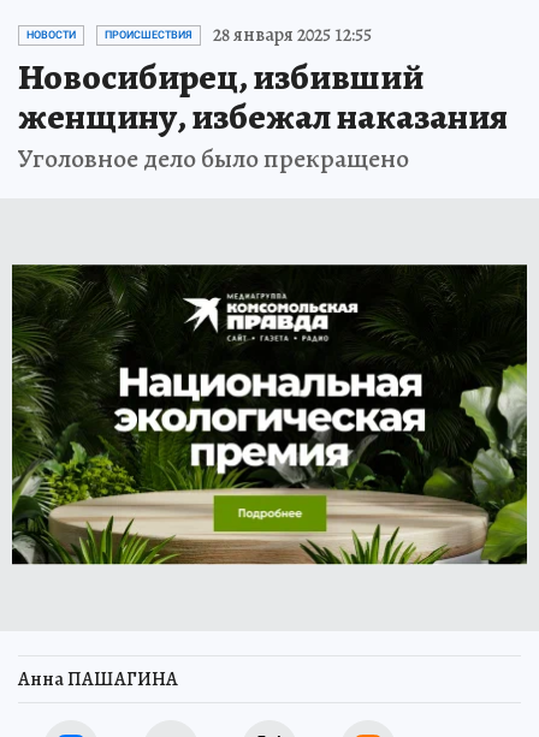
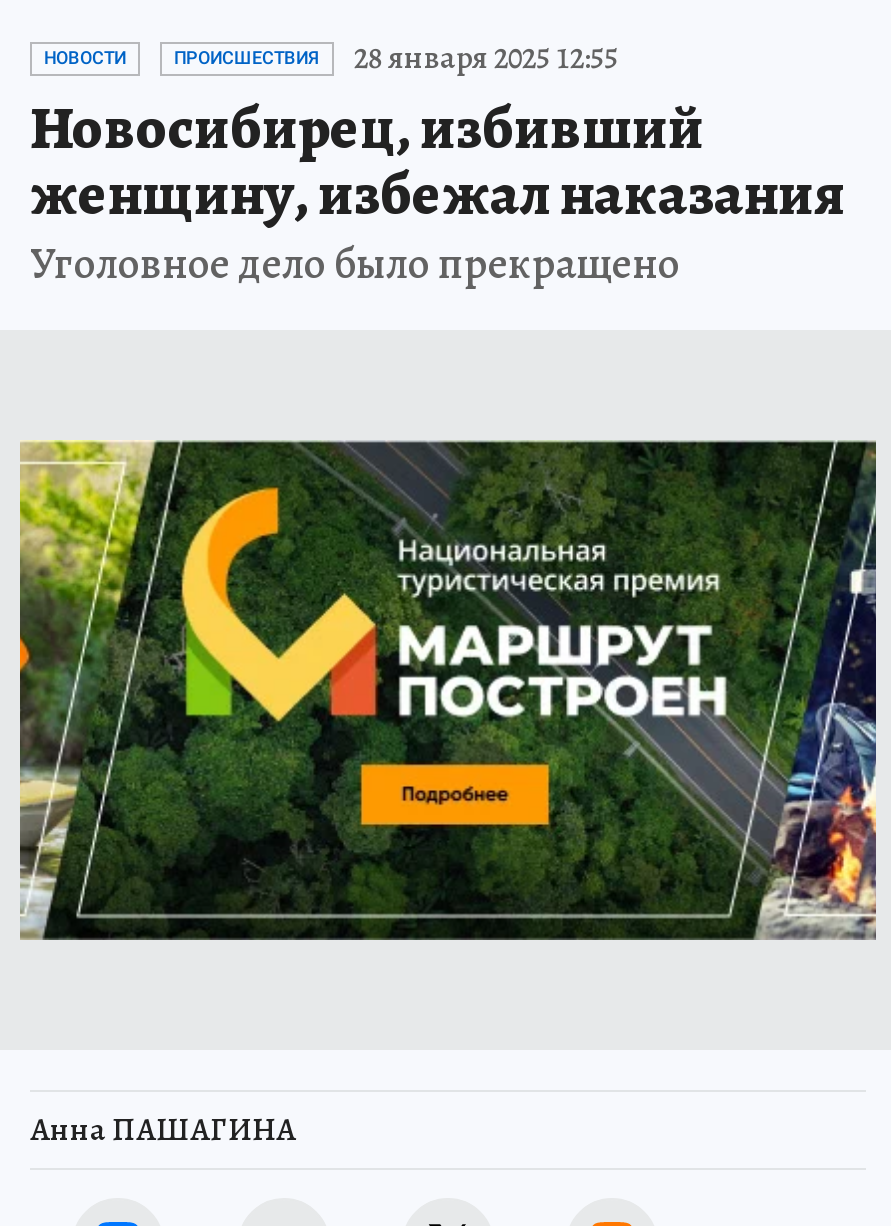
[11,263,528,565] [image] -> [18,440,878,942] [image]

